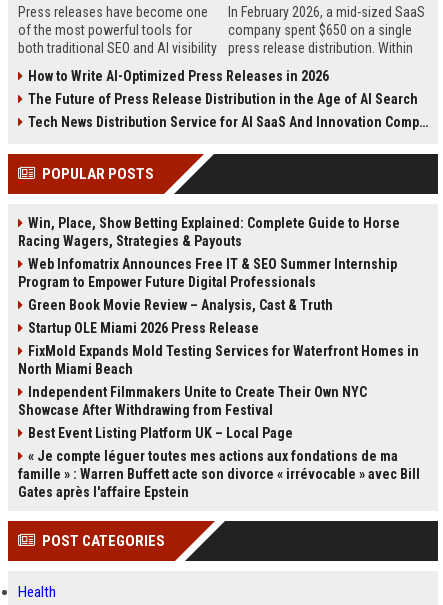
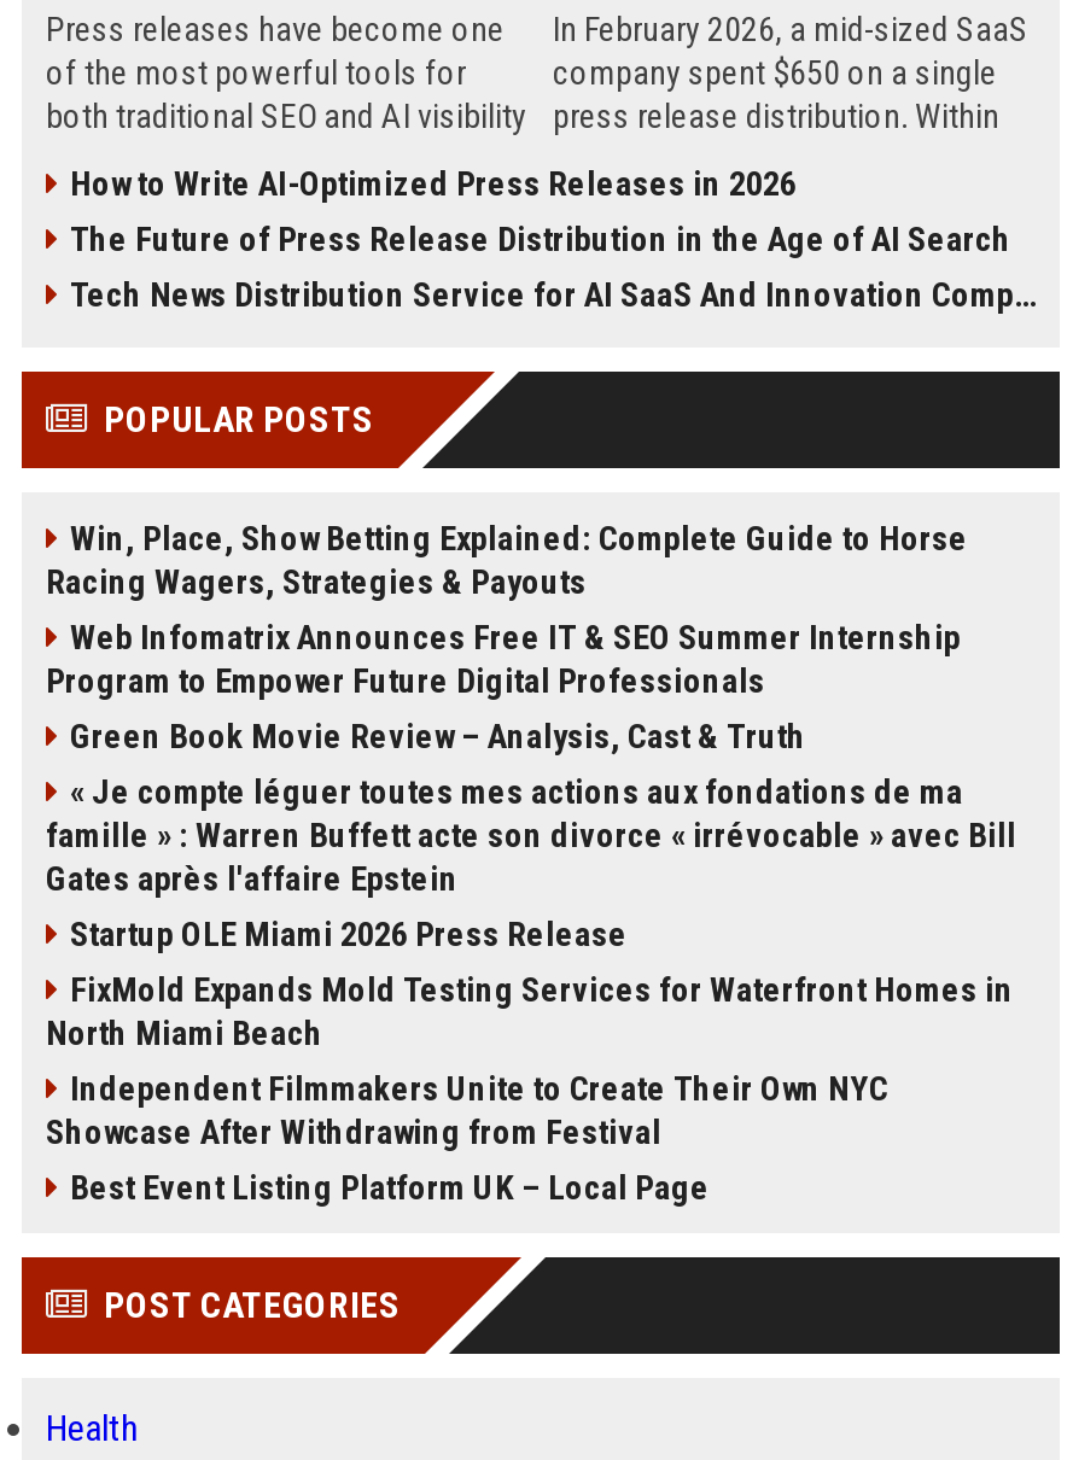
moved [18,320,419,441] -> [46,915,1014,1207]: Startup OLE Miami 2026 Press Release | FixMold Expands Mold Testing Services for Waterfront Homes in | North Miami Beach | Independent Filmmakers Unite to Create Their Own NYC | Showcase After Withdrawing from Festival | Best Event Listing Platform UK – Local Page
moved [18,448,420,500] -> [46,772,1016,898]: « Je compte léguer toutes mes actions aux fondations de ma | famille » : Warren Buffett acte son divorce « irrévocable » avec Bill | Gates après l'affaire Epstein

